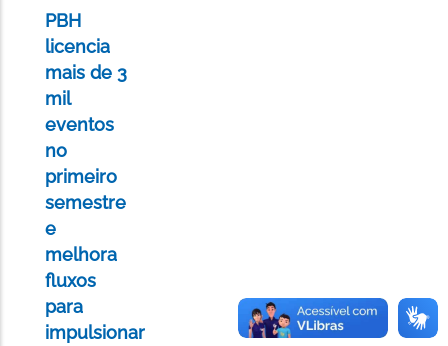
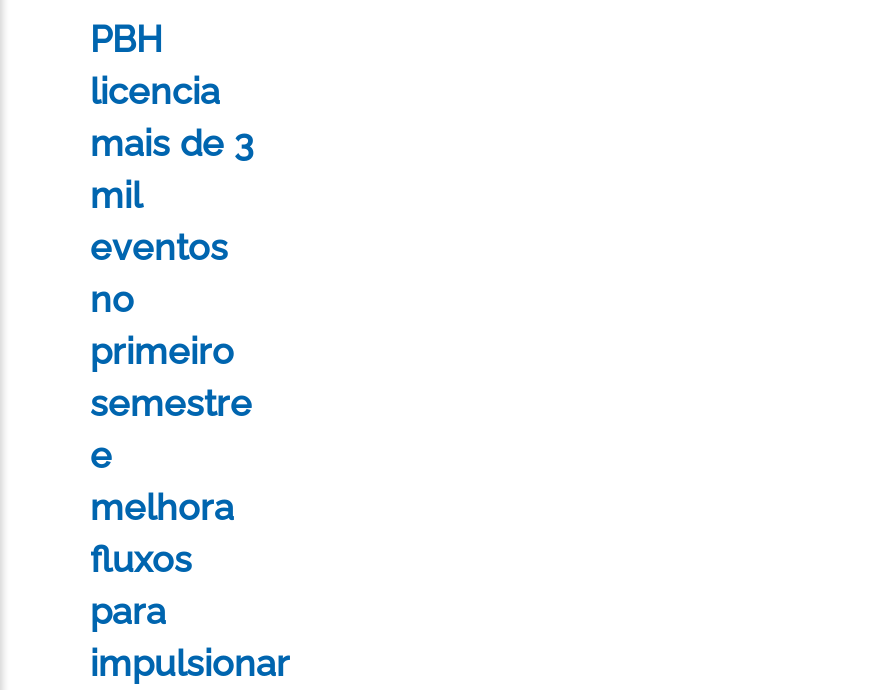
[237,297,389,339] [image] -> none
[397,297,439,339] [image] -> none

